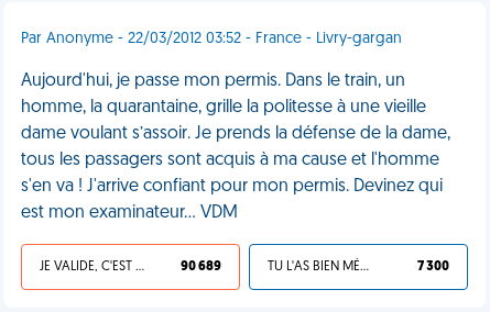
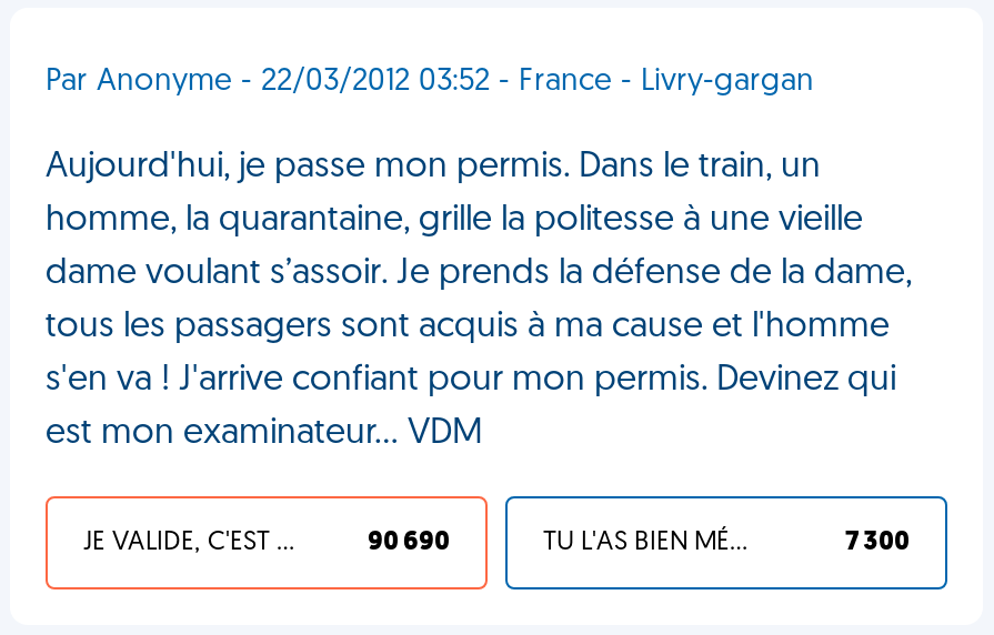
[181,260,221,274] 90 689 -> [368,530,450,556] 90 690

